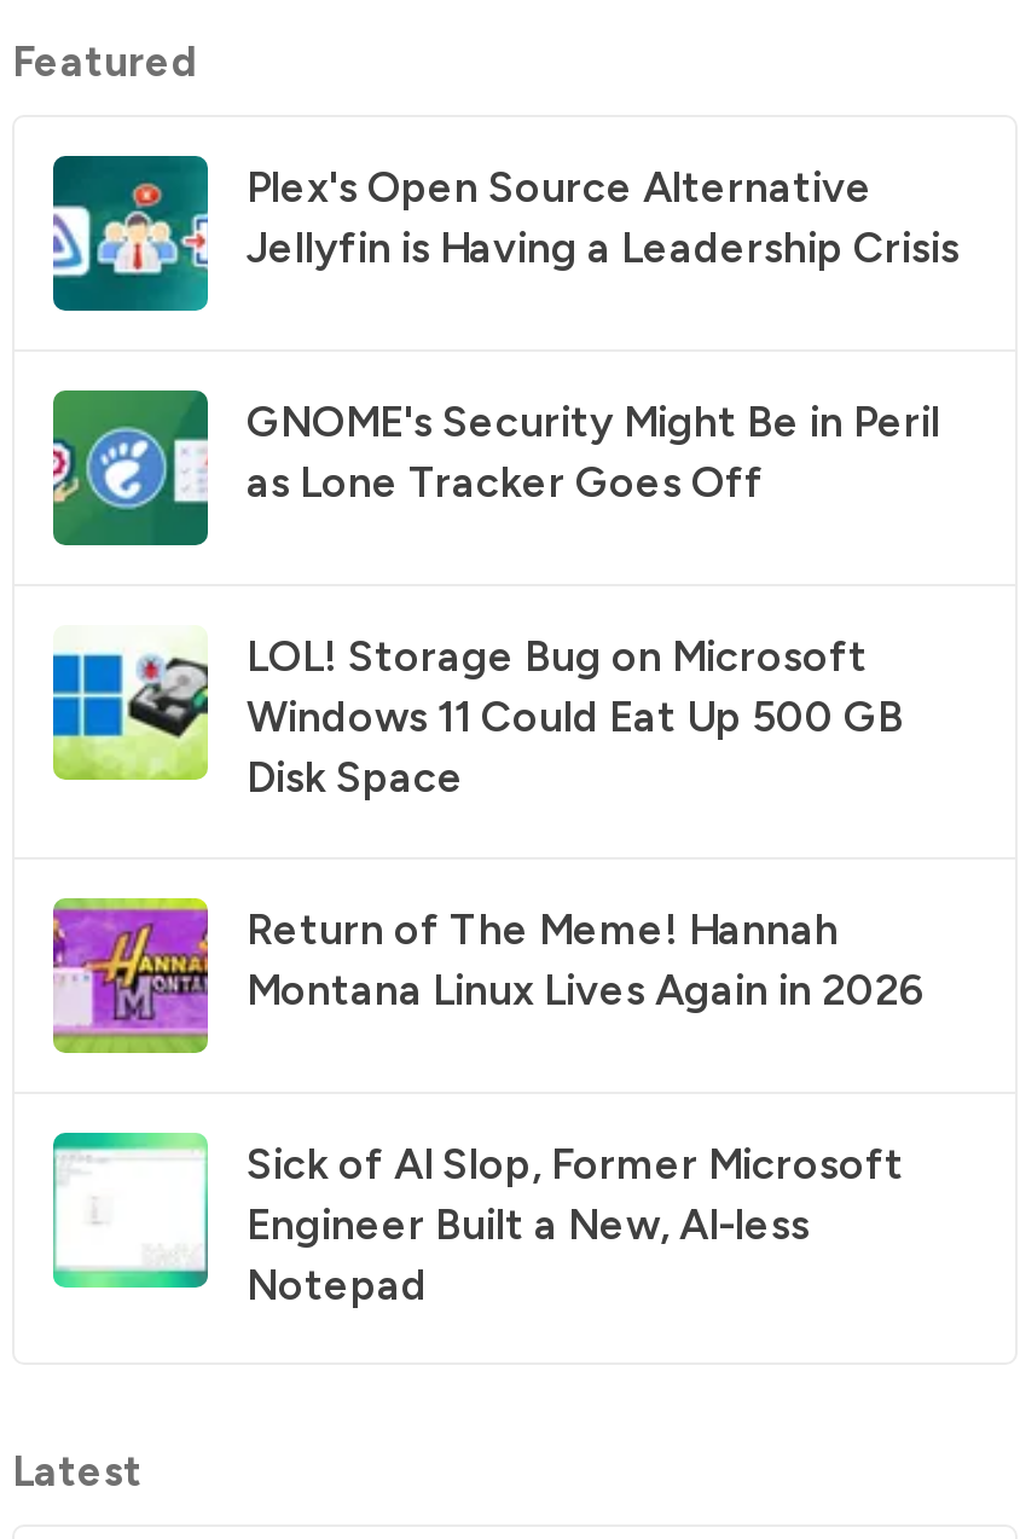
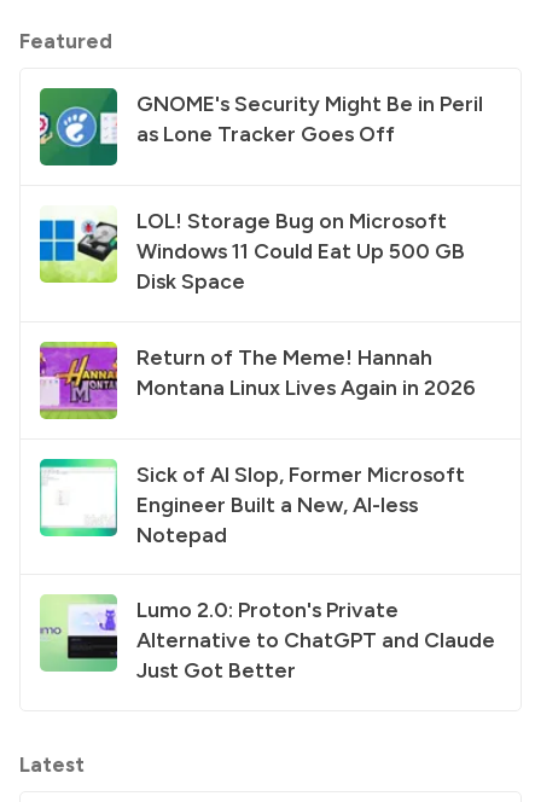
[51,156,960,311] [image] | Plex's Open Source Alternative | Jellyfin is Having a Leadership Crisis -> none
moved [48,395,940,1309] -> [37,91,483,547]: [image] | GNOME's Security Might Be in Peril | as Lone Tracker Goes Off | ... | Engineer Built a New, AI-less | Notepad
none -> [40,594,495,683] [image] | Lumo 2.0: Proton's Private | Alternative to ChatGPT and Claude | Just Got Better

